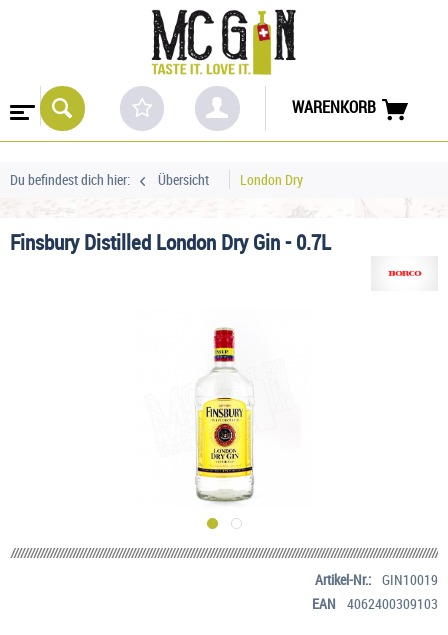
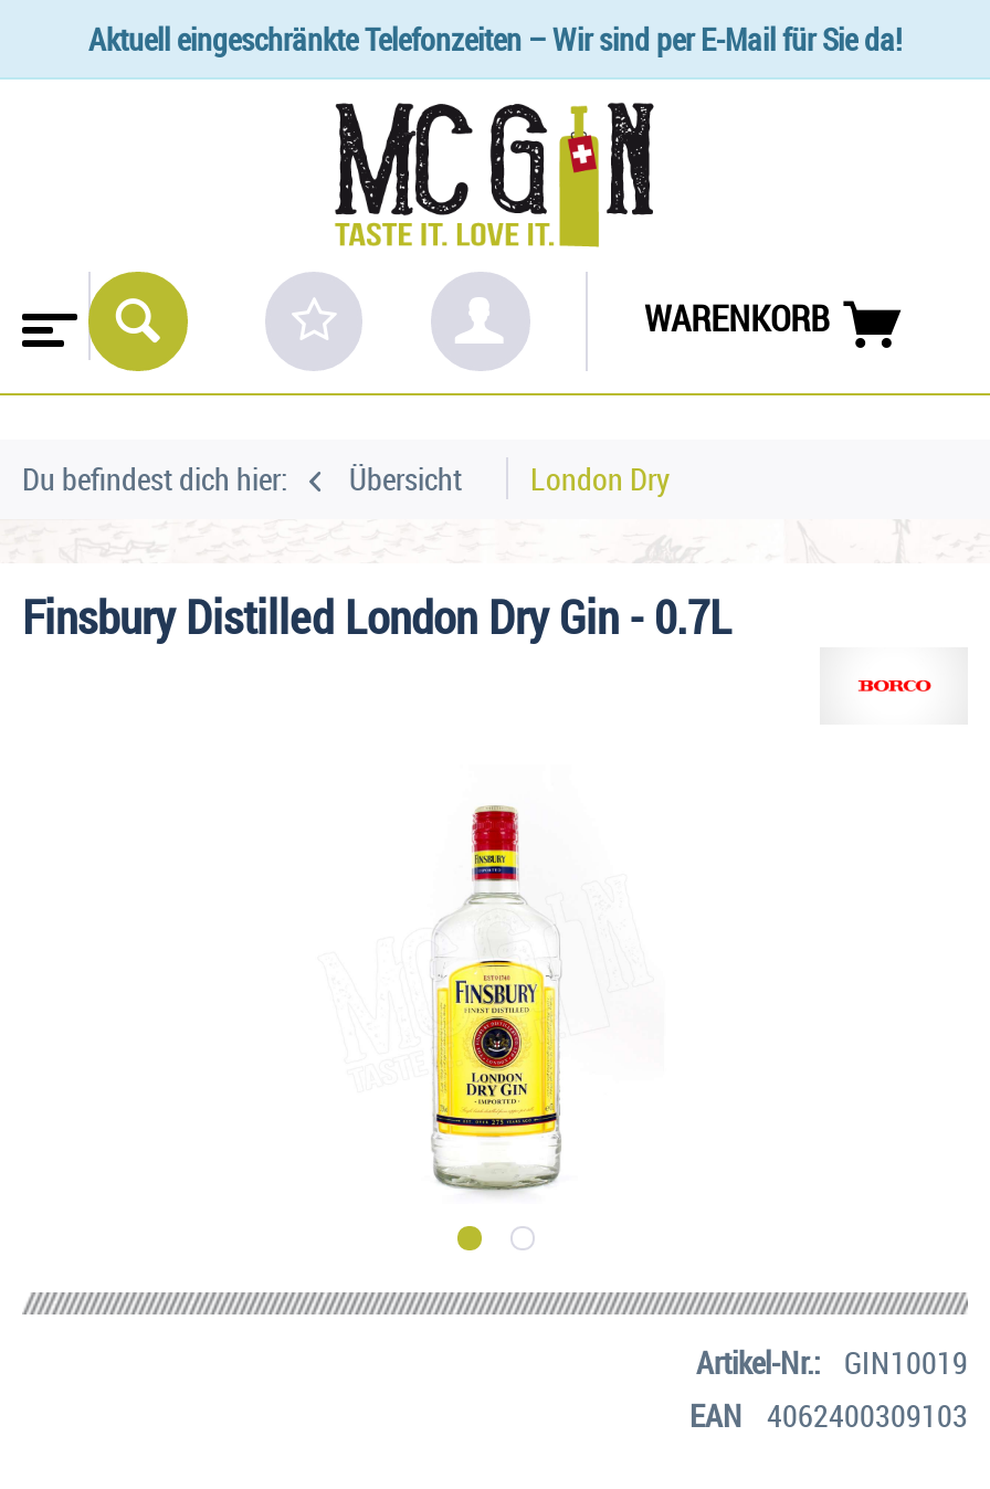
none -> [88,18,902,60] Aktuell eingeschränkte Telefonzeiten – Wir sind per E-Mail für Sie da!

